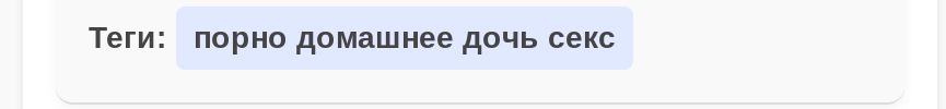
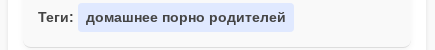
[194,20,616,55] порно домашнее дочь секс -> [86,9,286,25] домашнее порно родителей

